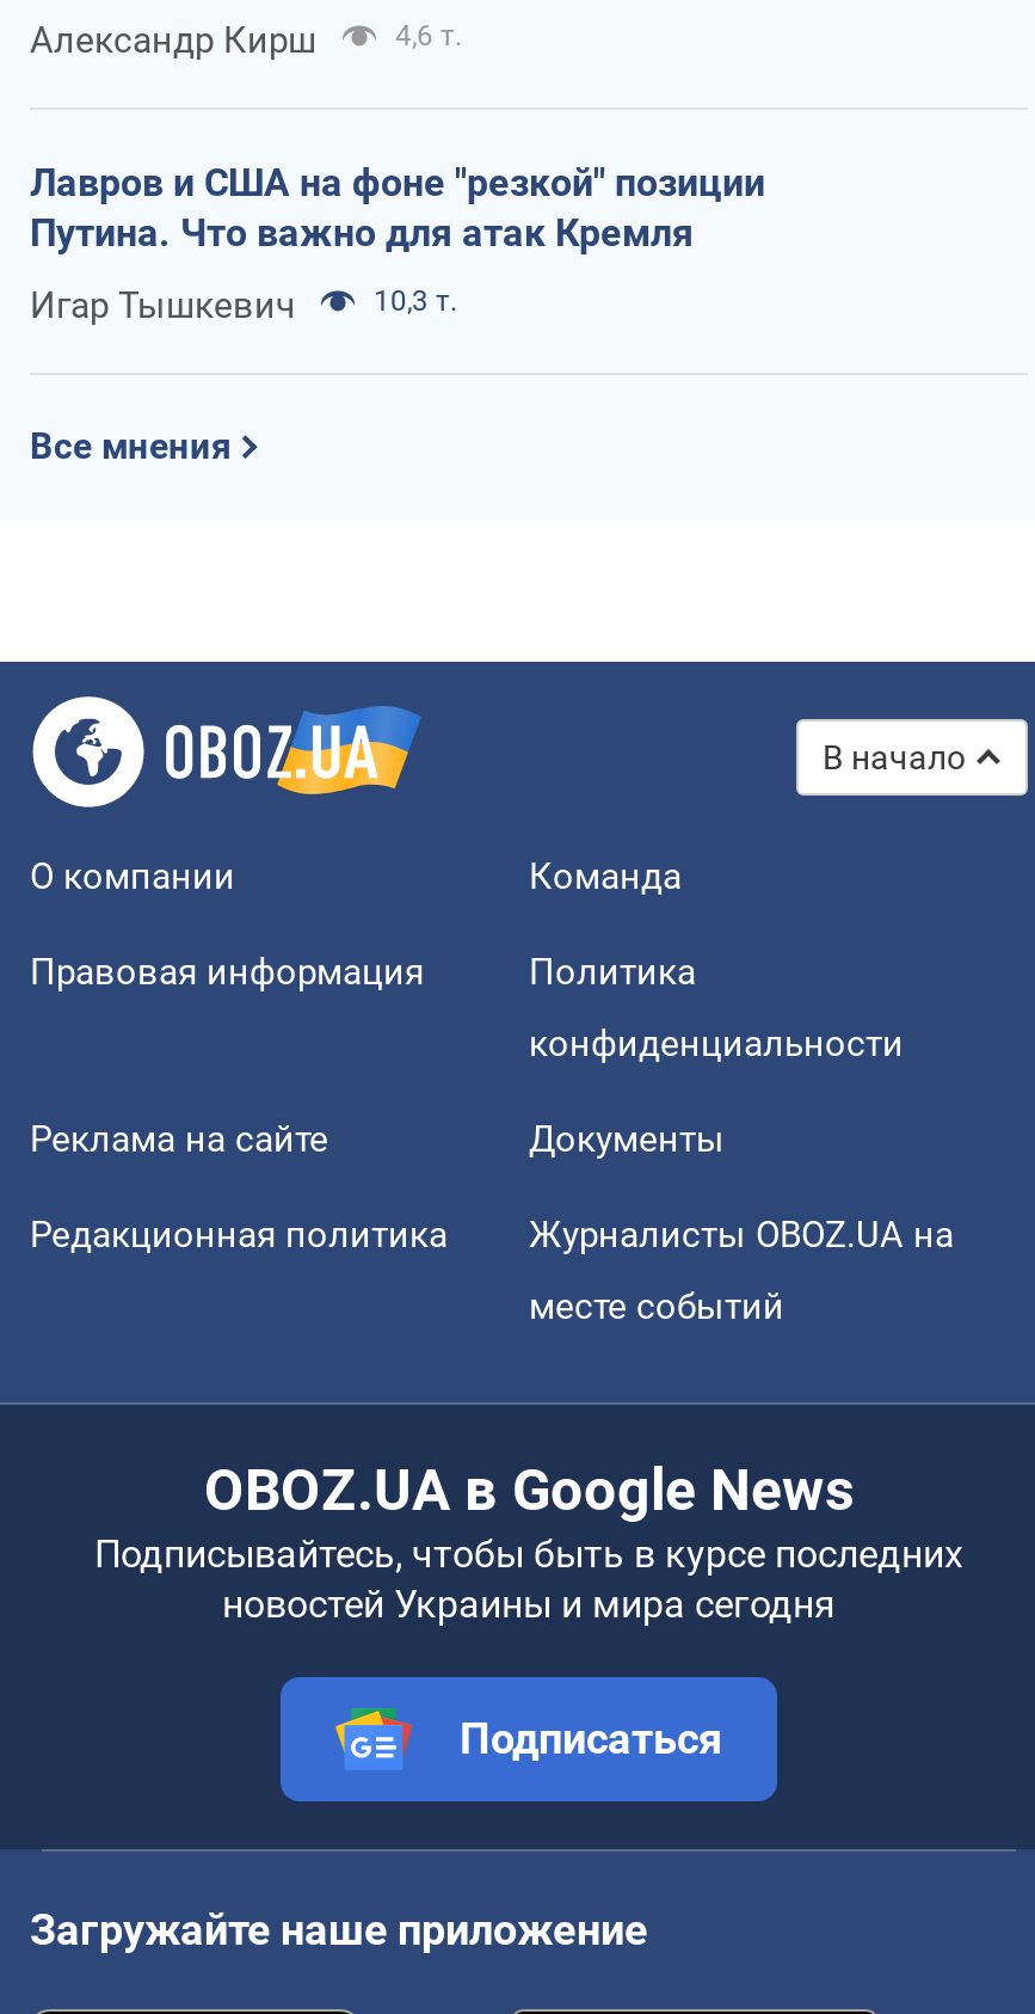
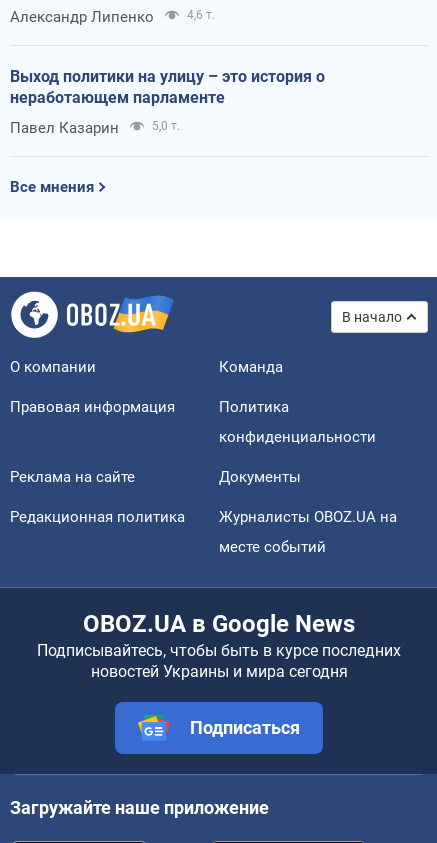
[30,18,316,61] Александр Кирш -> [10,8,154,26] Александр Липенко
[30,159,765,255] Лавров и США на фоне "резкой" позиции | Путина. Что важно для атак Кремля -> [10,67,325,107] Выход политики на улицу – это история о | неработающем парламенте
[30,284,457,327] Игар Тышкевич | 10,3 т. -> [10,119,180,137] Павел Казарин | 5,0 т.

